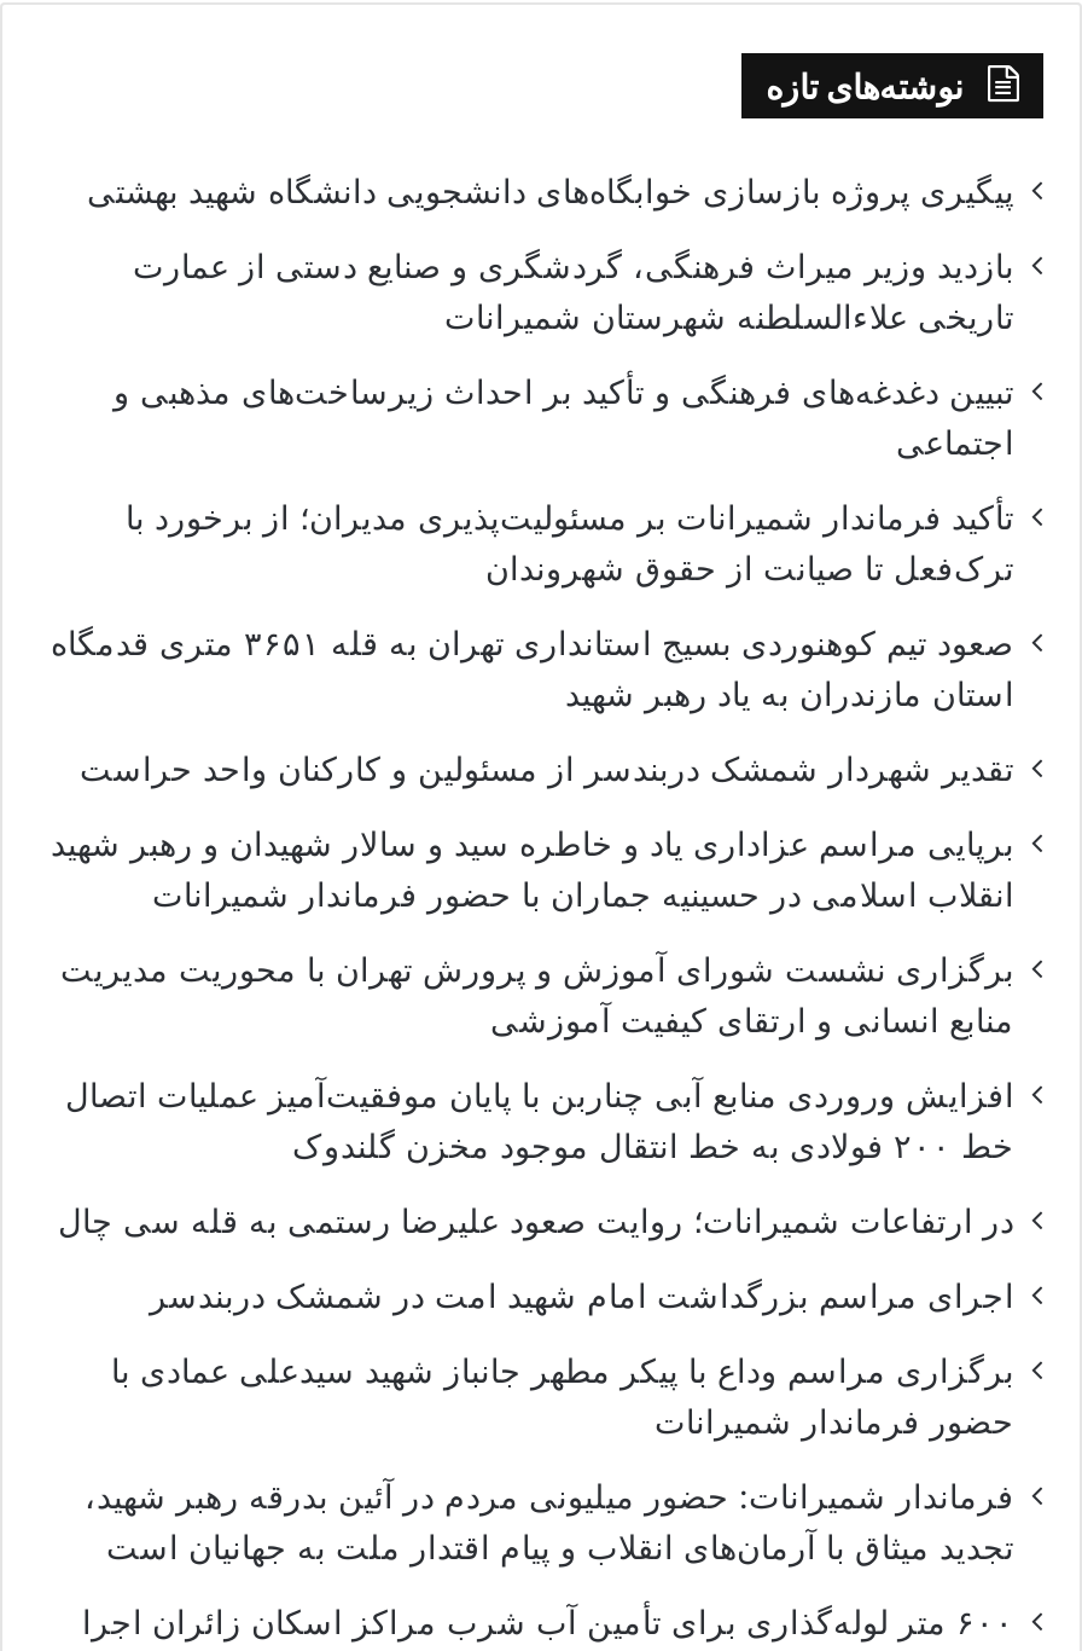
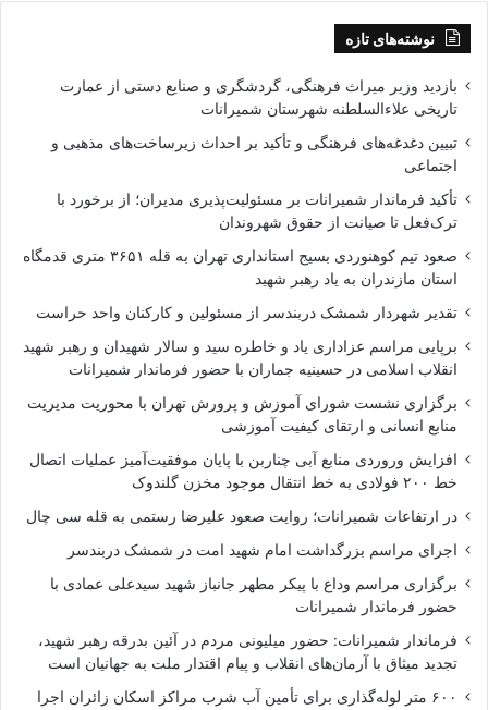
[87,172,1014,210] پیگیری پروژه بازسازی خوابگاه‌های دانشجویی دانشگاه شهید بهشتی -> none

